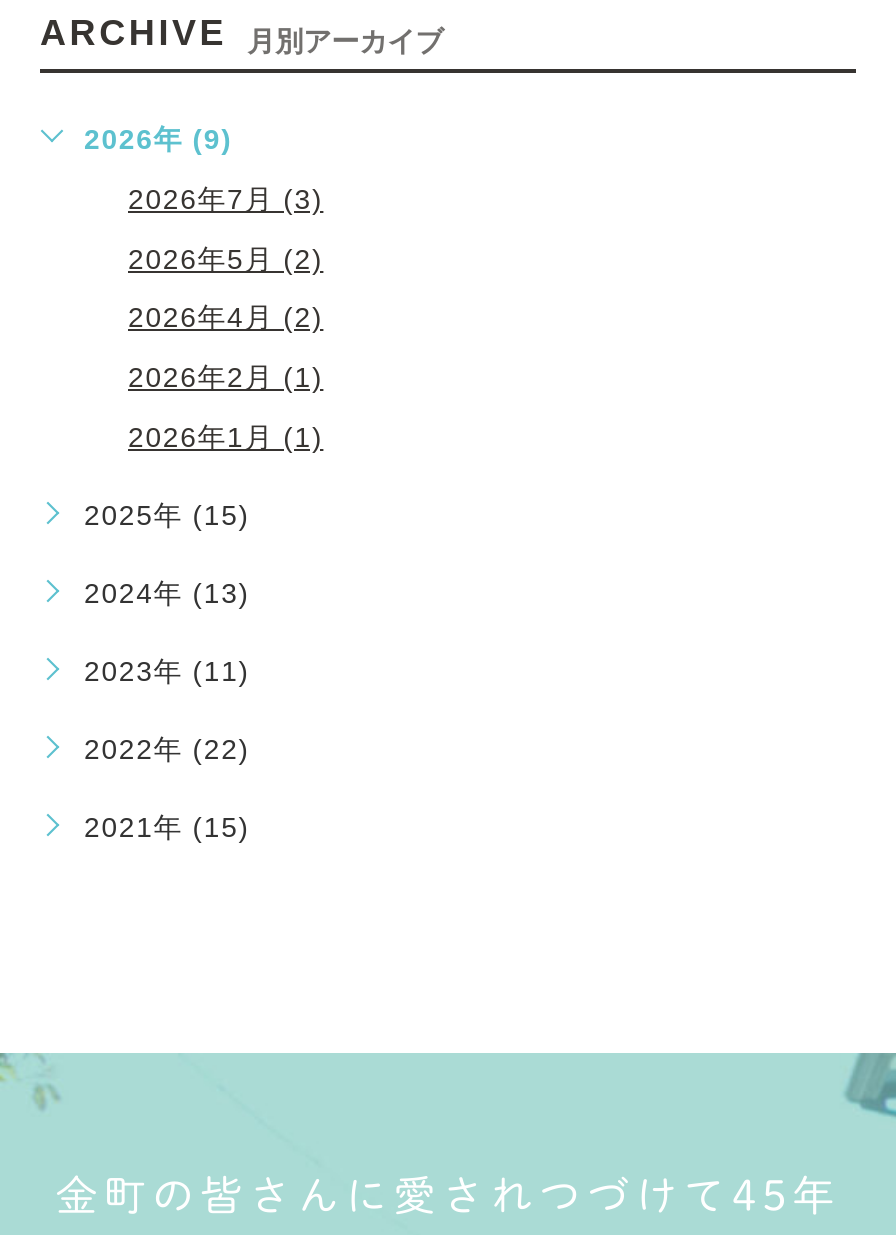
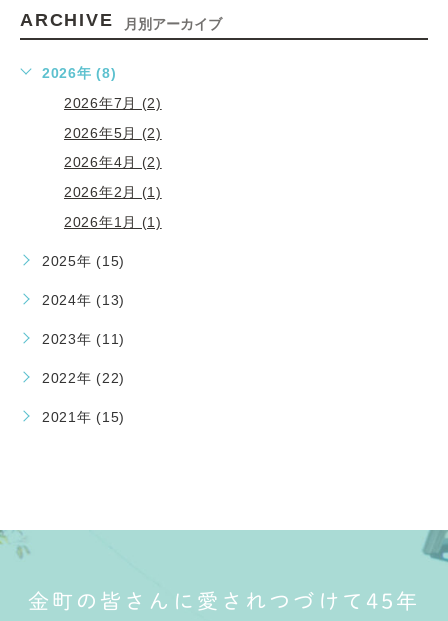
[84,123,233,155] 2026年 (9) -> [42,65,116,81] 2026年 (8)
[128,182,323,214] 2026年7月 (3) -> [64,95,162,111] 2026年7月 (2)

